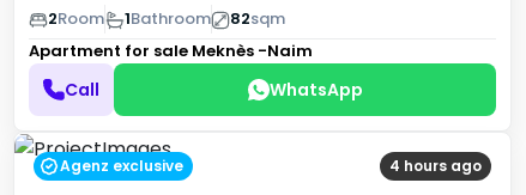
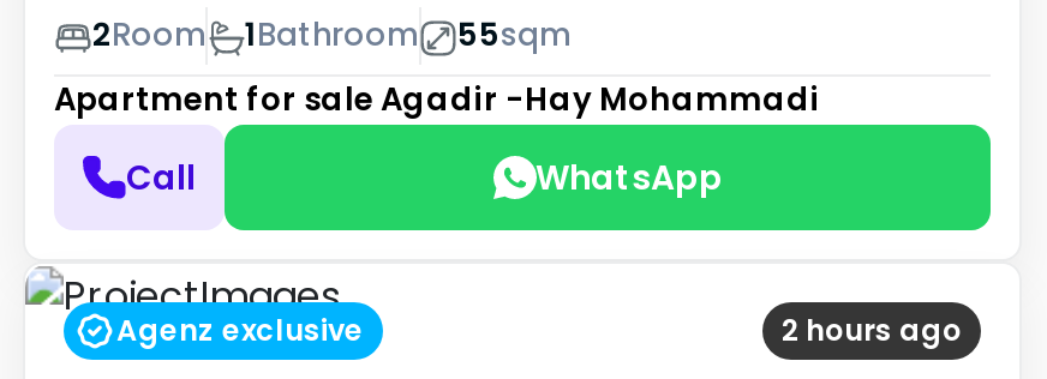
[29,7,313,62] 82sqm | Apartment for sale Meknès -Naim -> [54,12,820,123] 55sqm | Apartment for sale Agadir -Hay Mohammadi
[389,156,482,176] 4 hours ago -> [782,310,962,350] 2 hours ago

